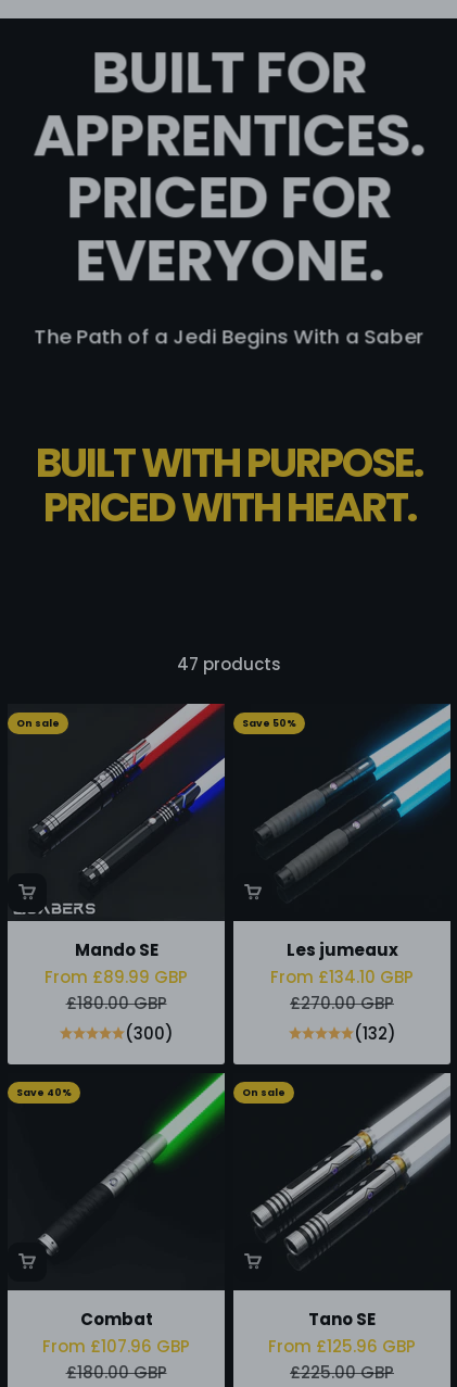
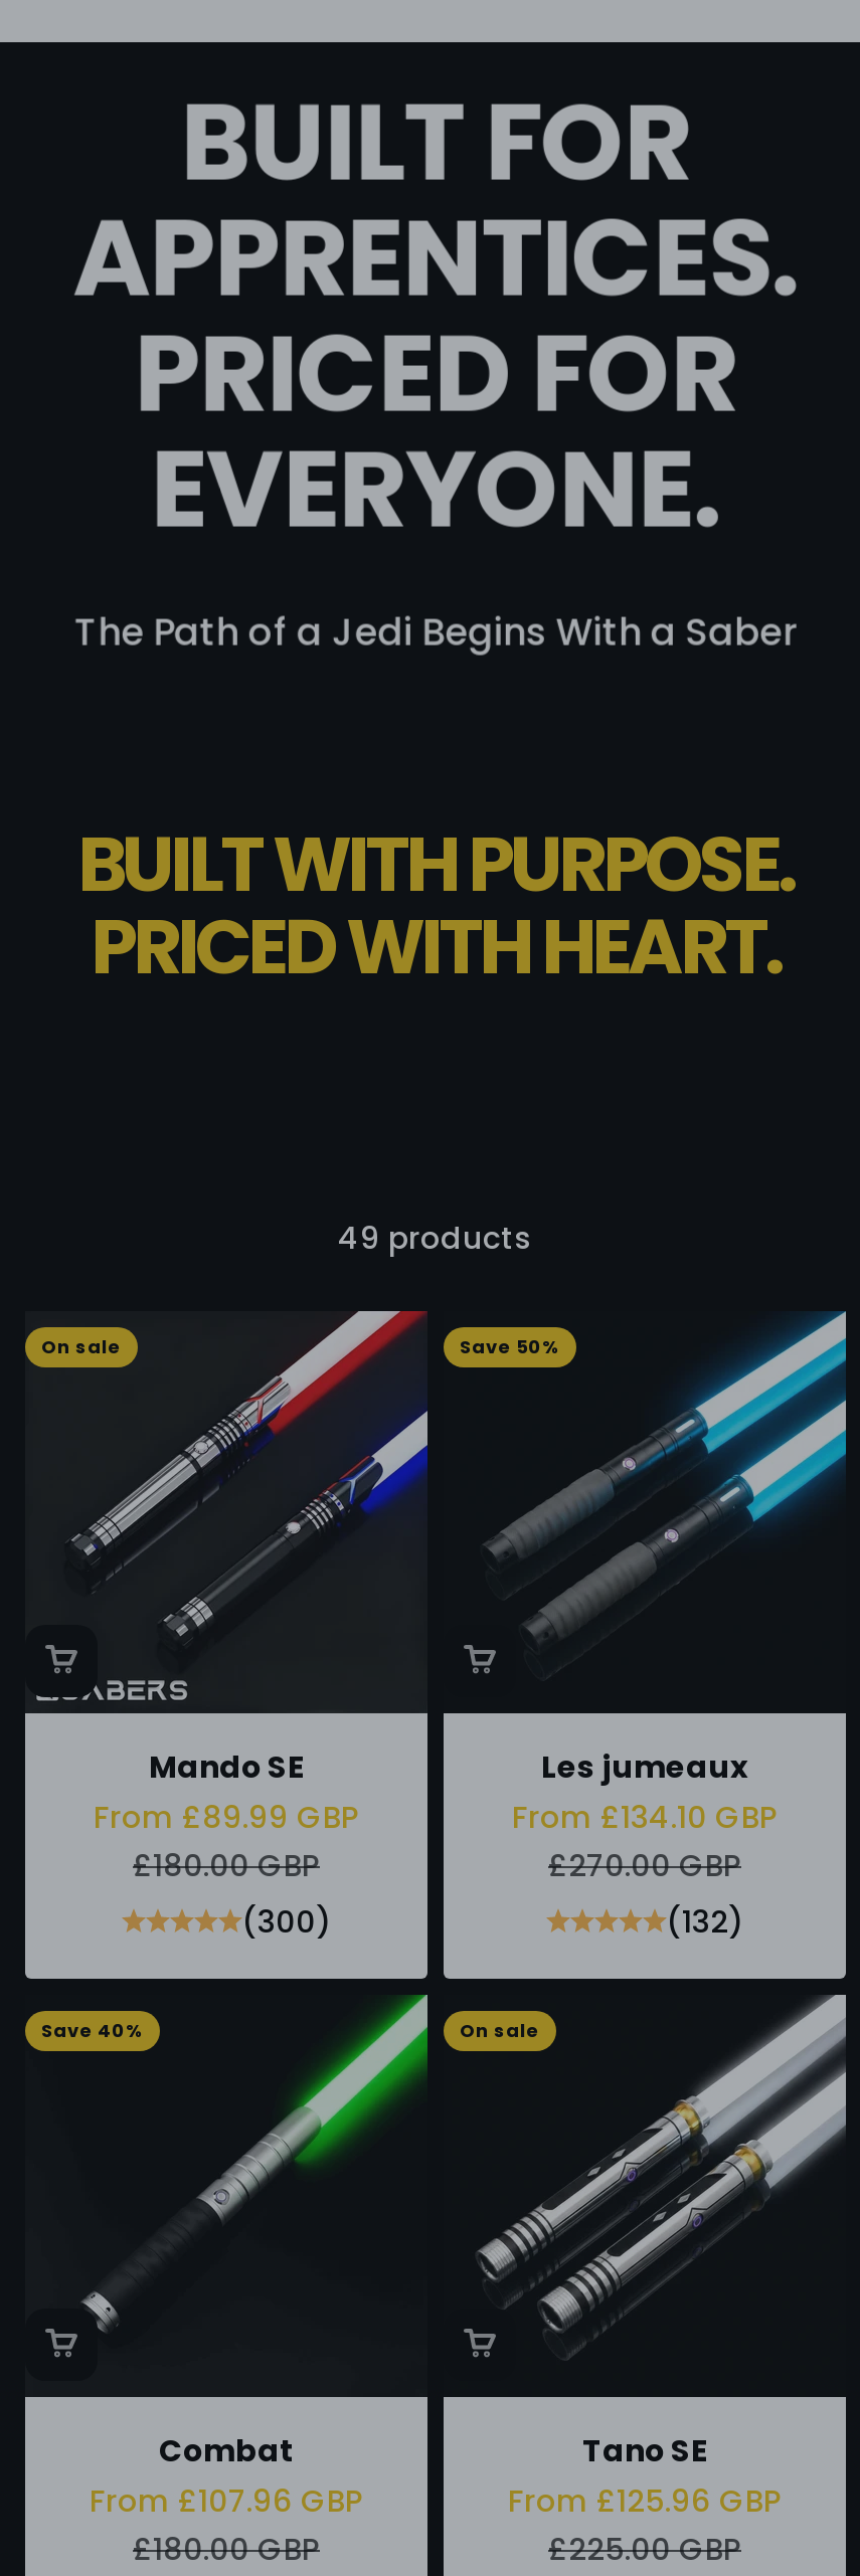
[177,652,281,675] 47 products -> [338,1216,533,1258] 49 products

